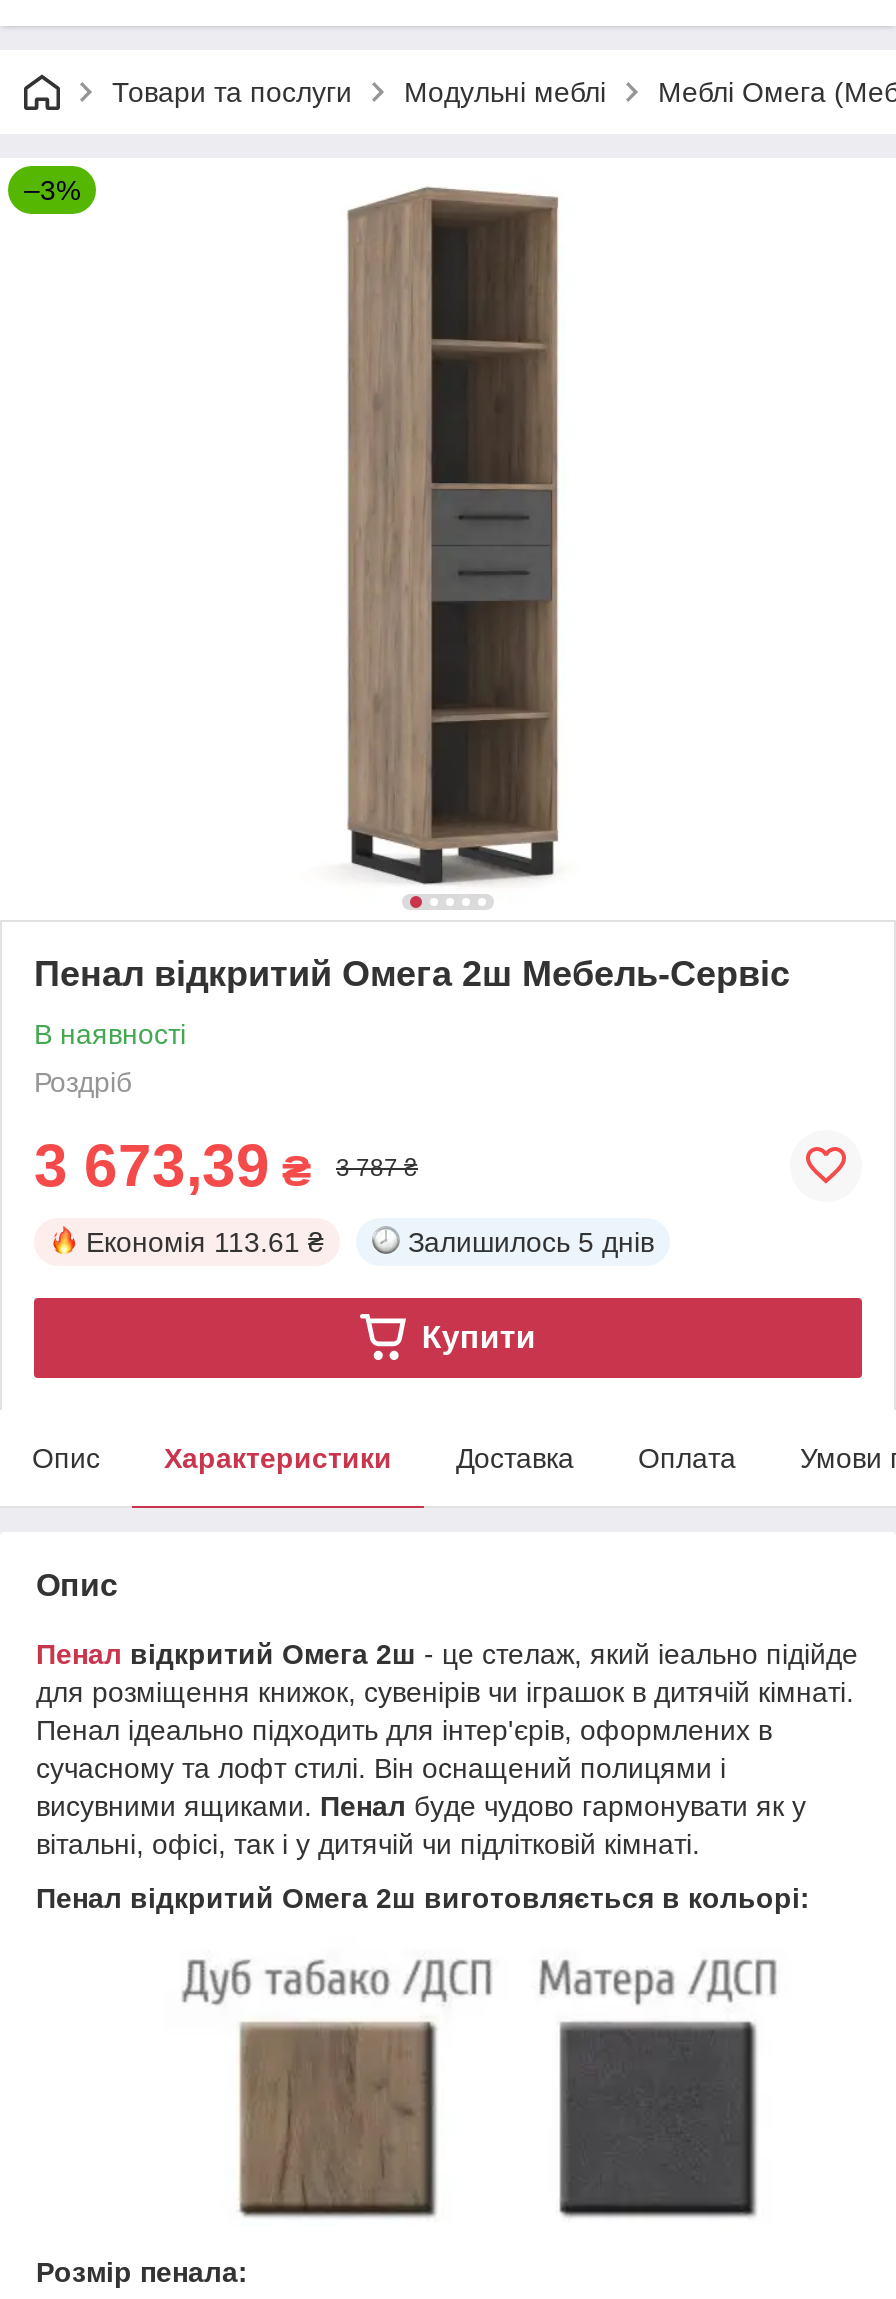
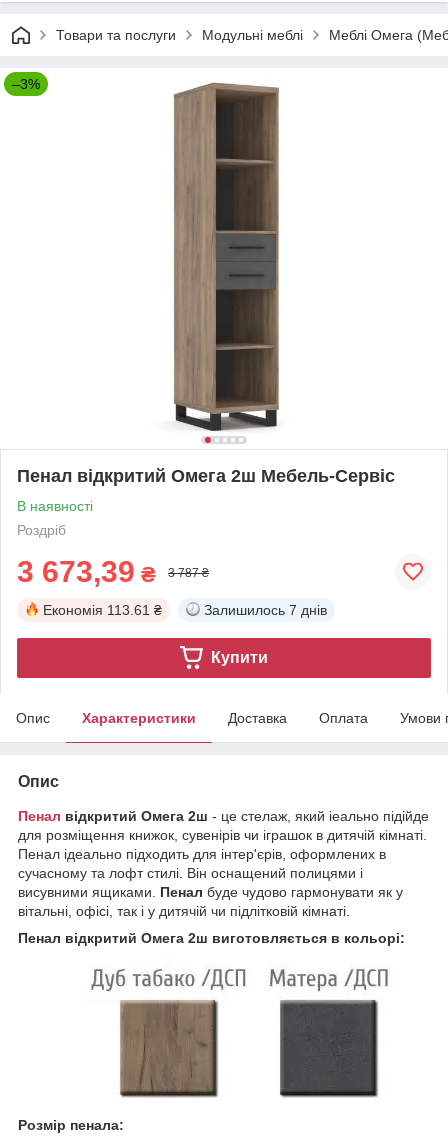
[408,1226,654,1258] Залишилось 5 днів -> [204,602,327,618] Залишилось 7 днів

